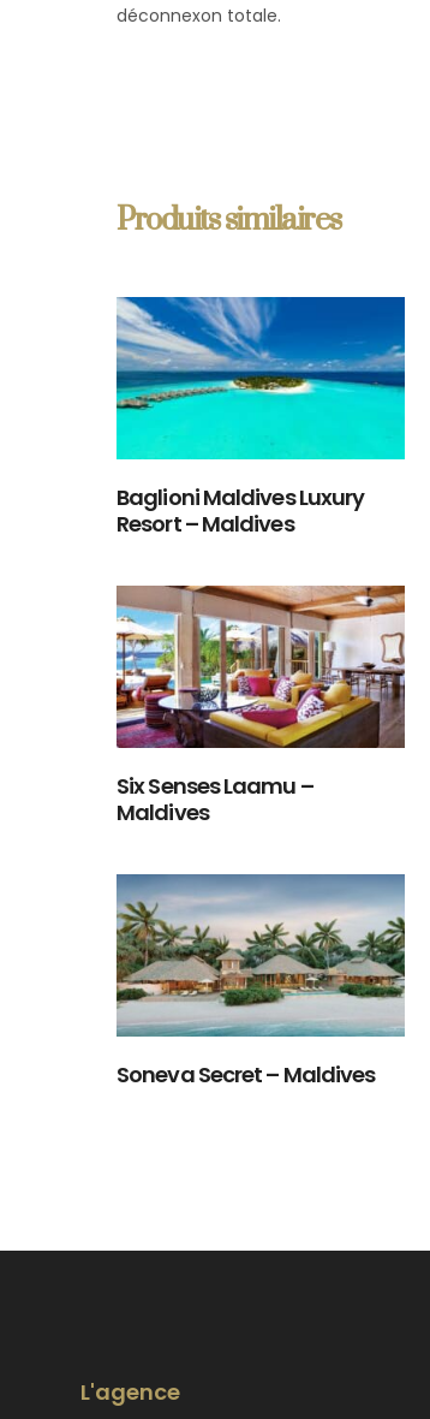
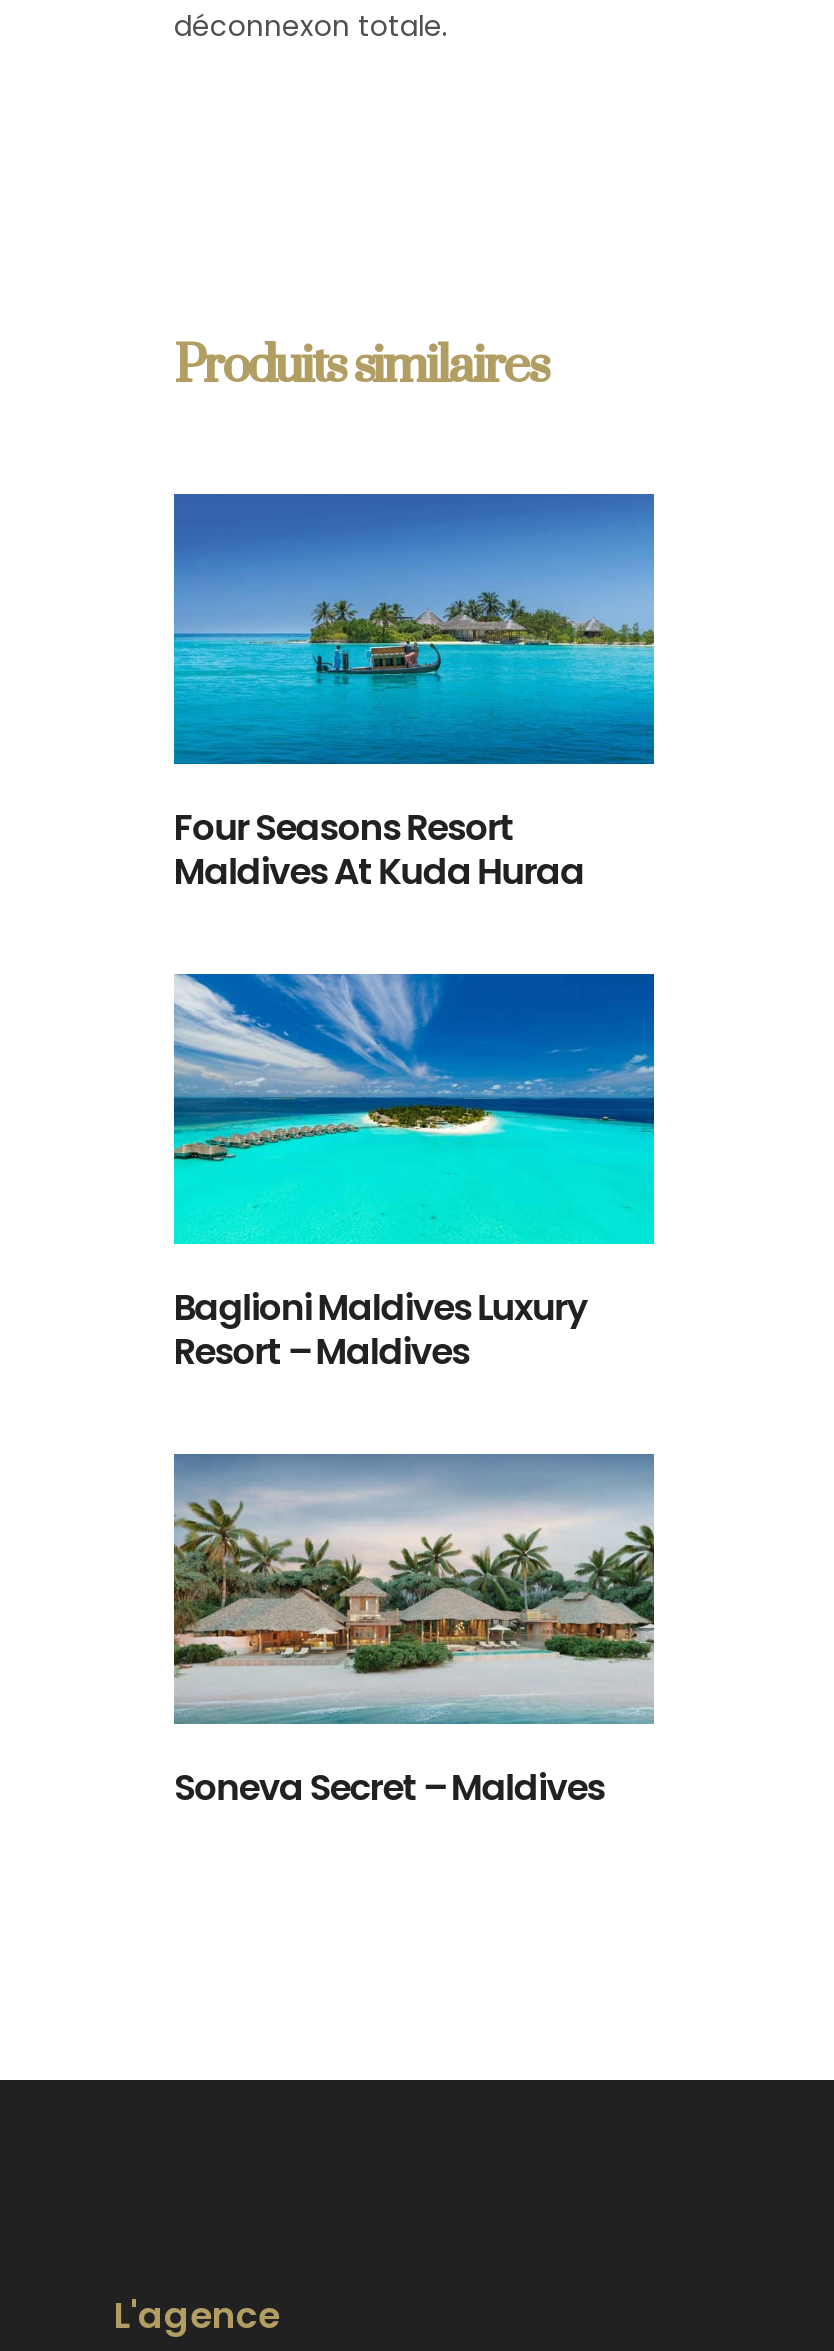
none -> [172,494,656,895] [image] | Four Seasons Resort | Maldives At Kuda Huraa
moved [114,295,407,538] -> [170,970,658,1375]: [image] | Baglioni Maldives Luxury | Resort – Maldives
[115,584,406,827] [image] | Six Senses Laamu – | Maldives -> none

